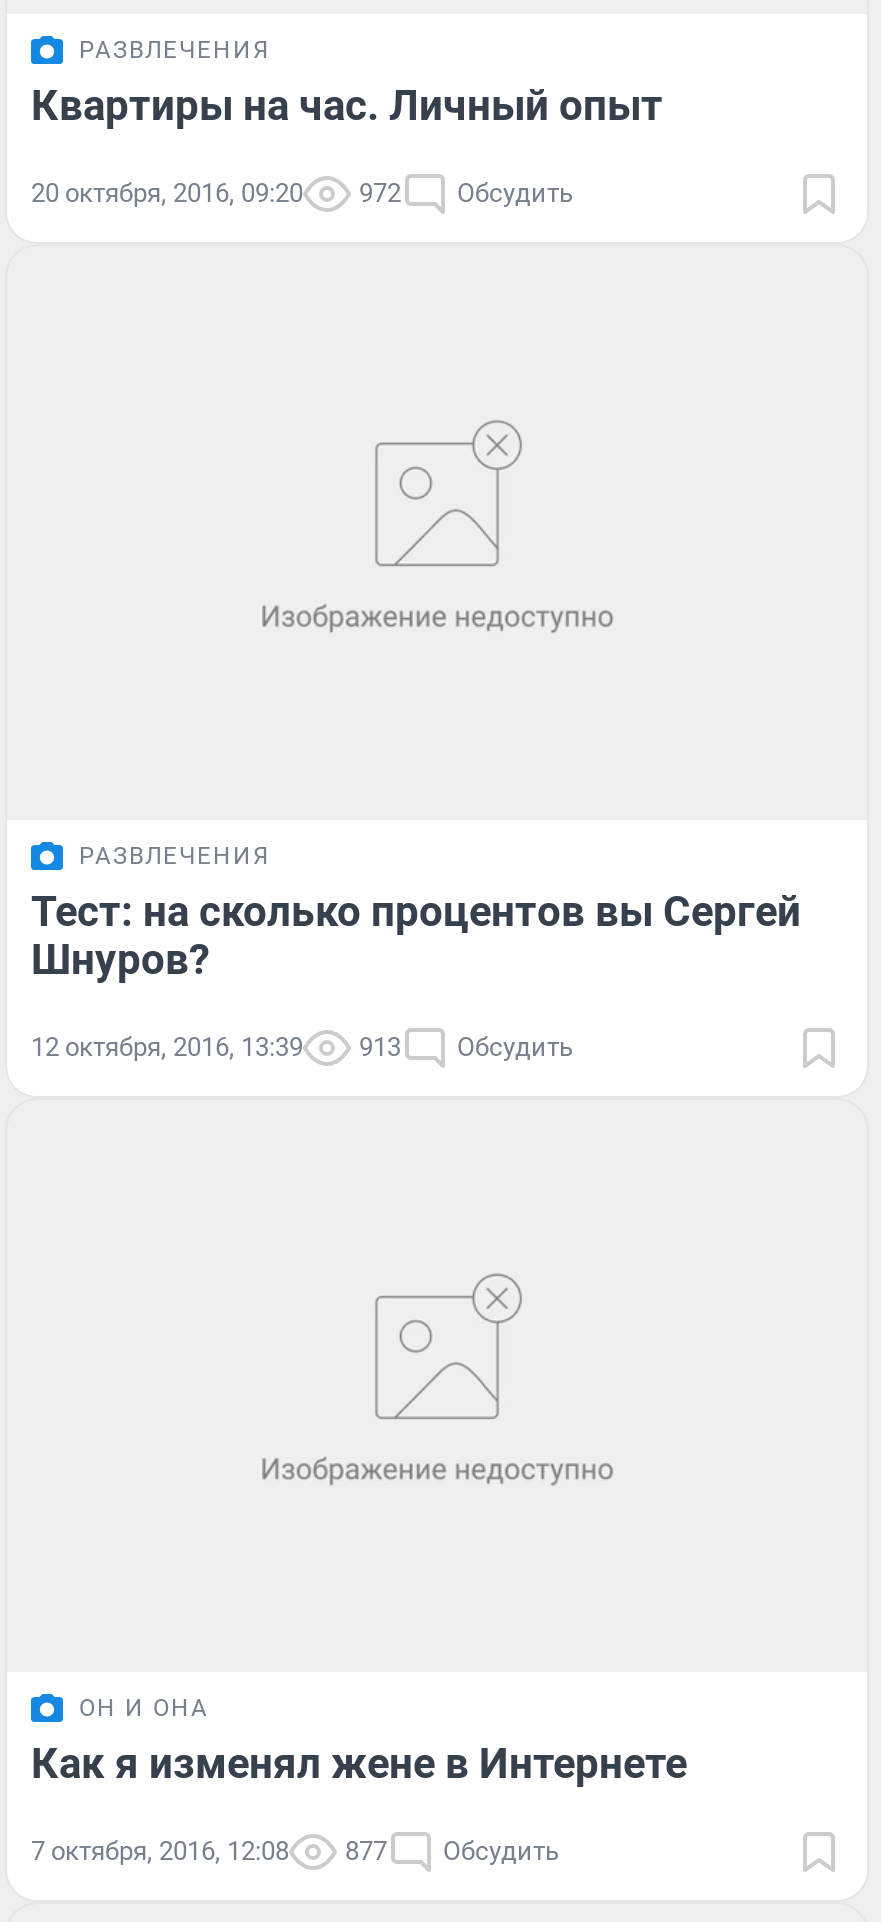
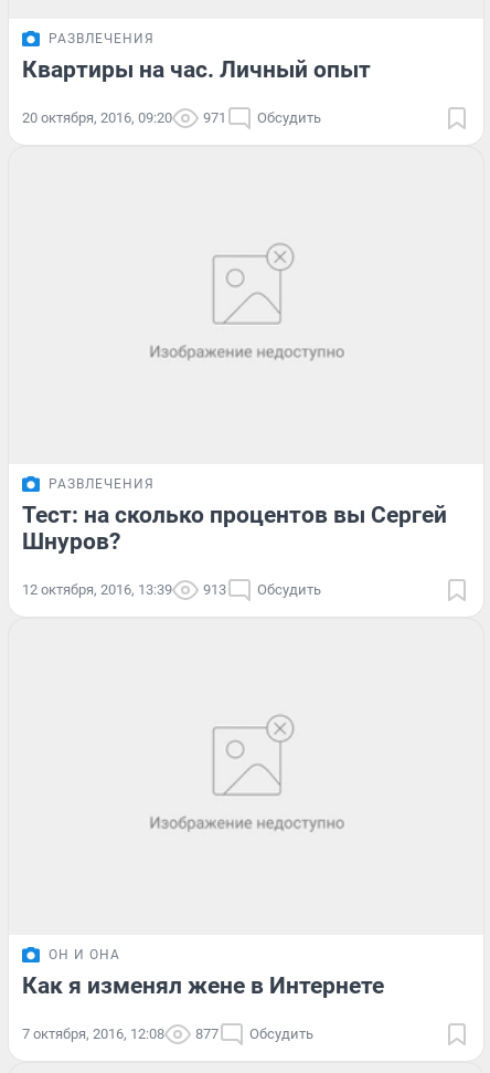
[31,178,573,208] 20 октября, 2016, 09:20 972 Обсудить -> [22,109,321,126] 20 октября, 2016, 09:20 971 Обсудить

